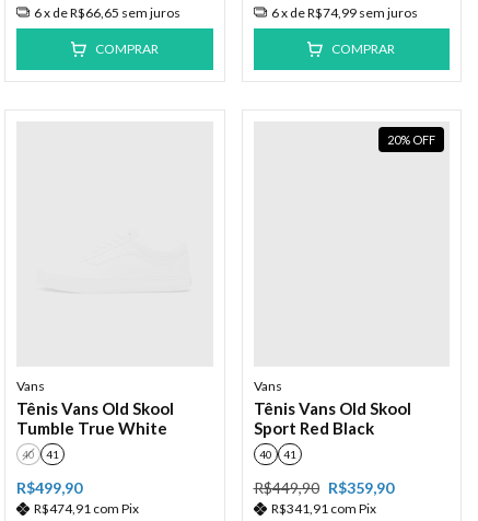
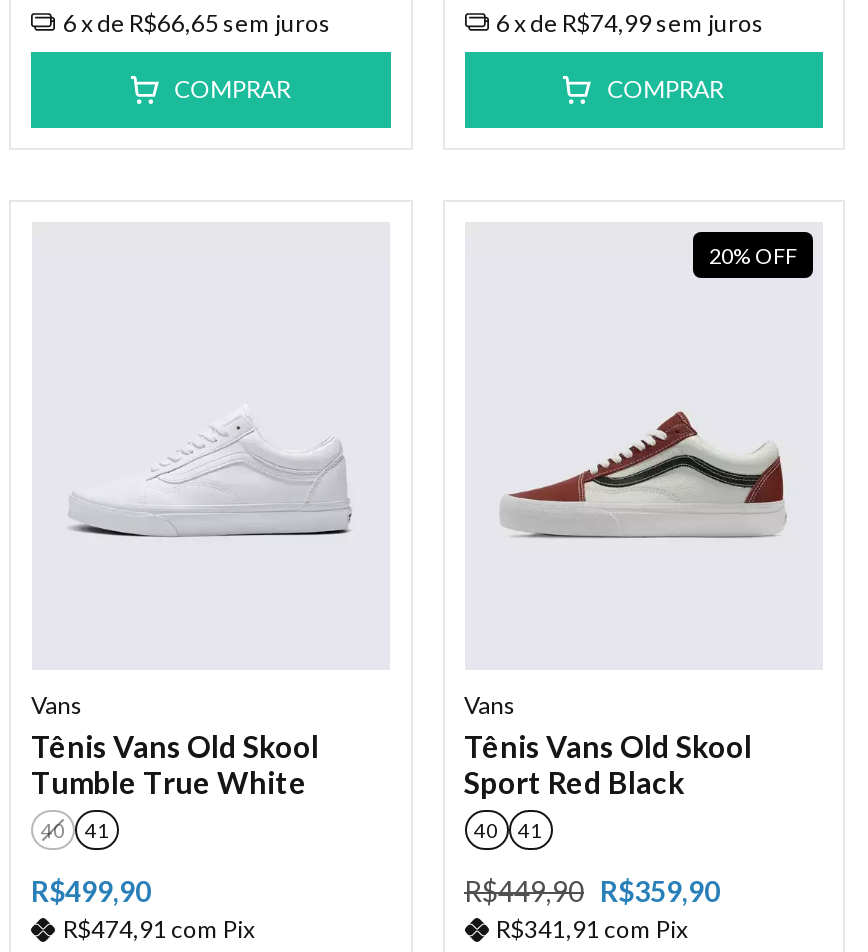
none -> [71,426,353,538] [image]
none -> [501,410,787,540] [image]

